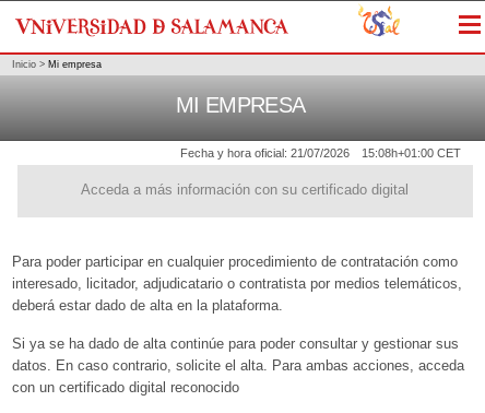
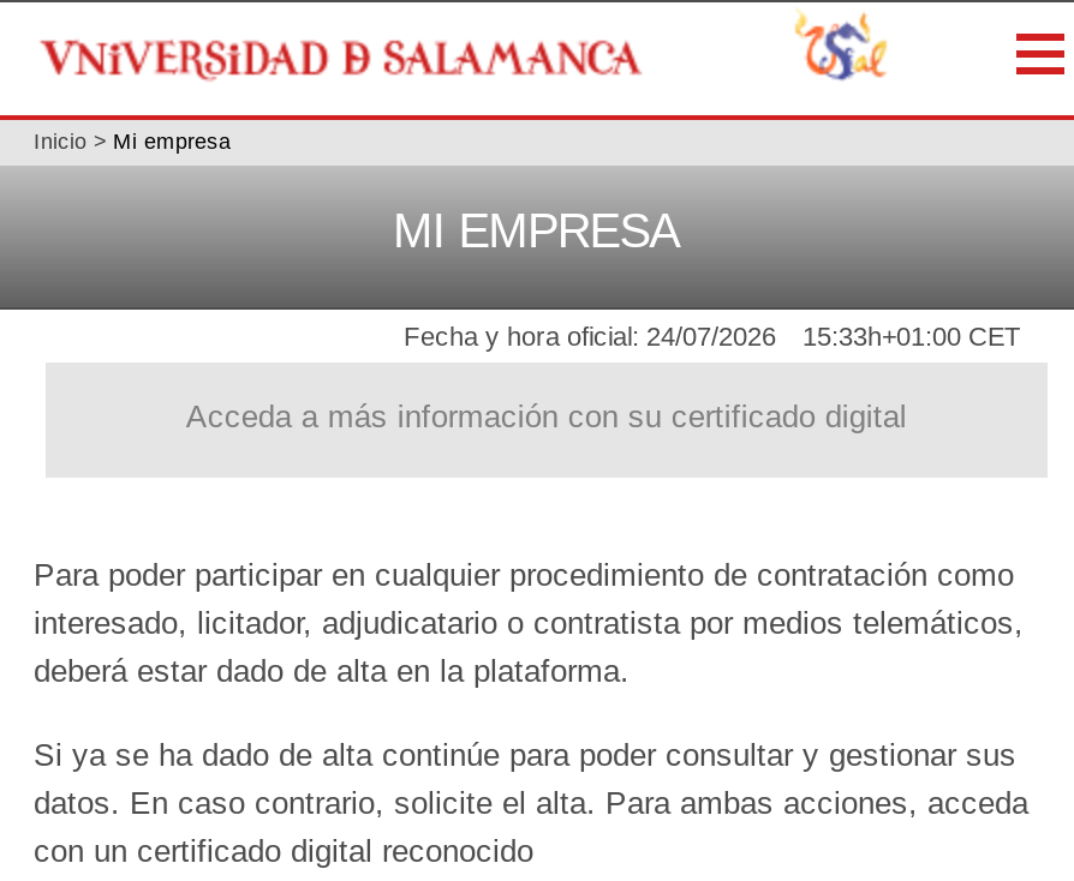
[180,147,350,160] Fecha y hora oficial: 21/07/2026 -> [404,322,776,351] Fecha y hora oficial: 24/07/2026
[362,147,461,160] 15:08h+01:00 CET -> [802,322,1021,351] 15:33h+01:00 CET

